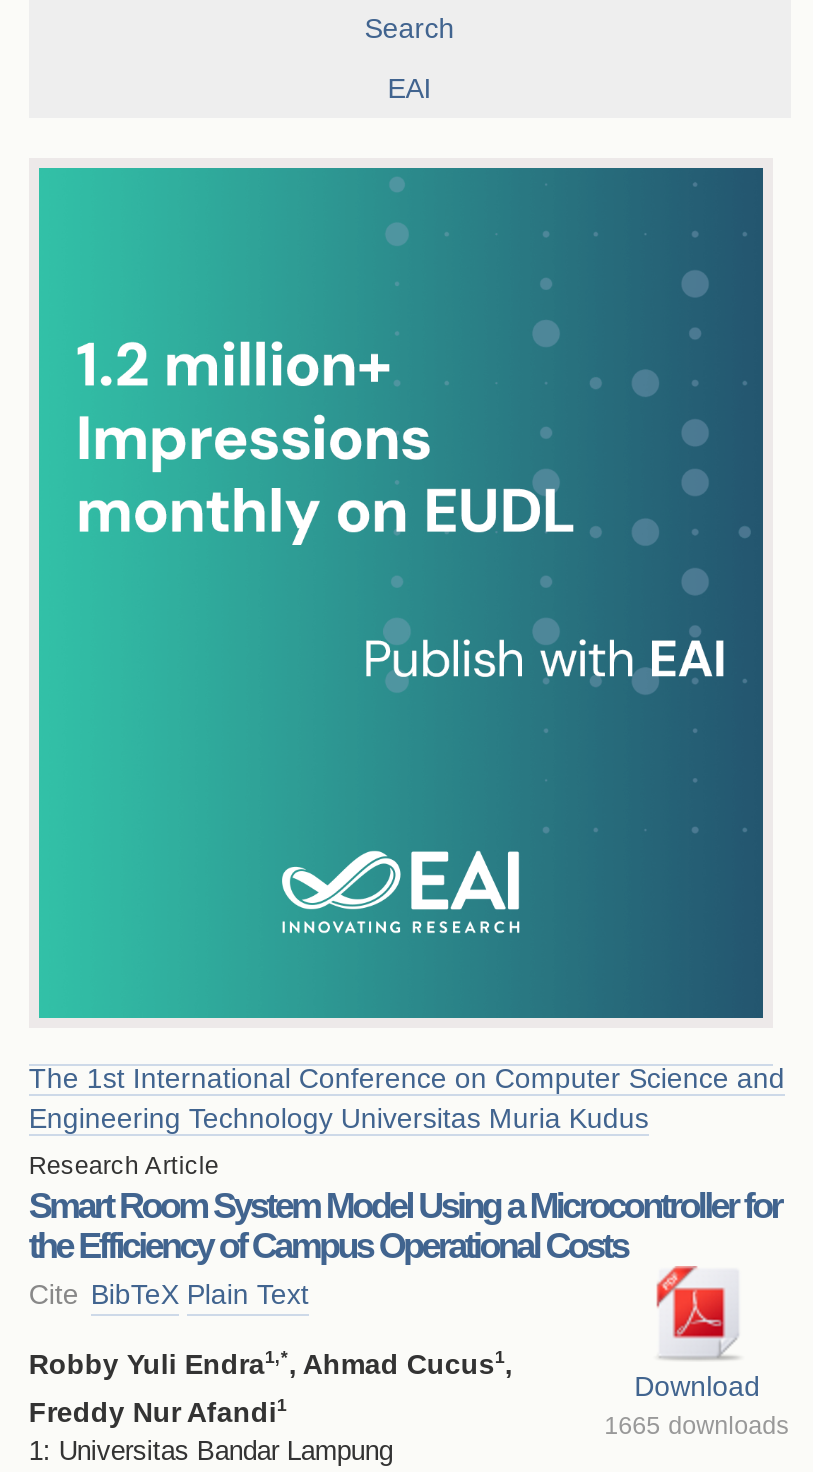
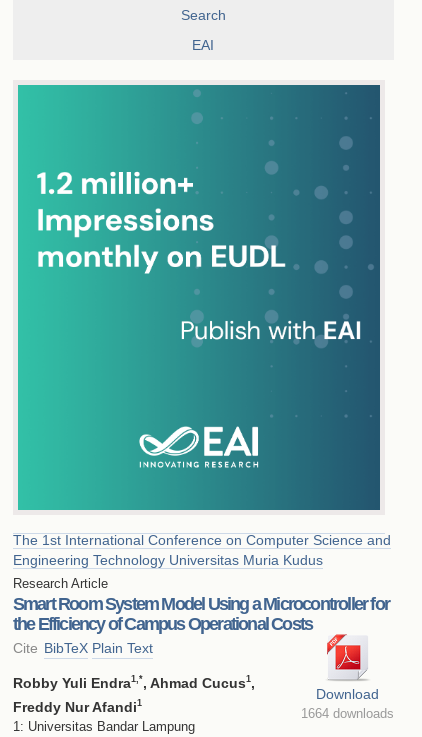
[604,1411,790,1439] 1665 downloads -> [301,707,394,721] 1664 downloads

